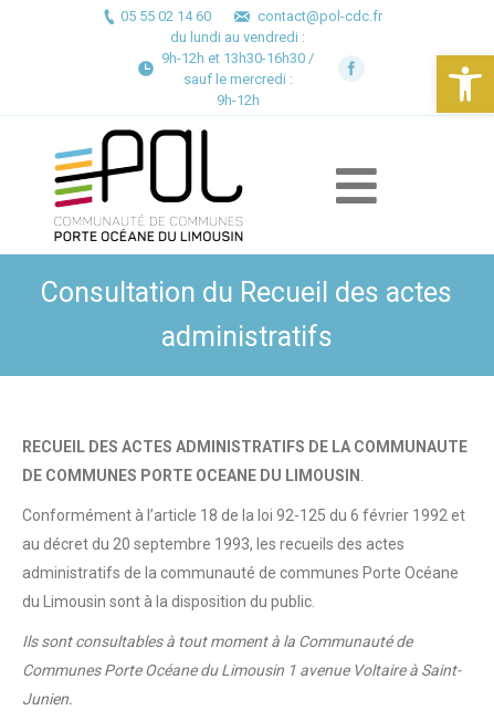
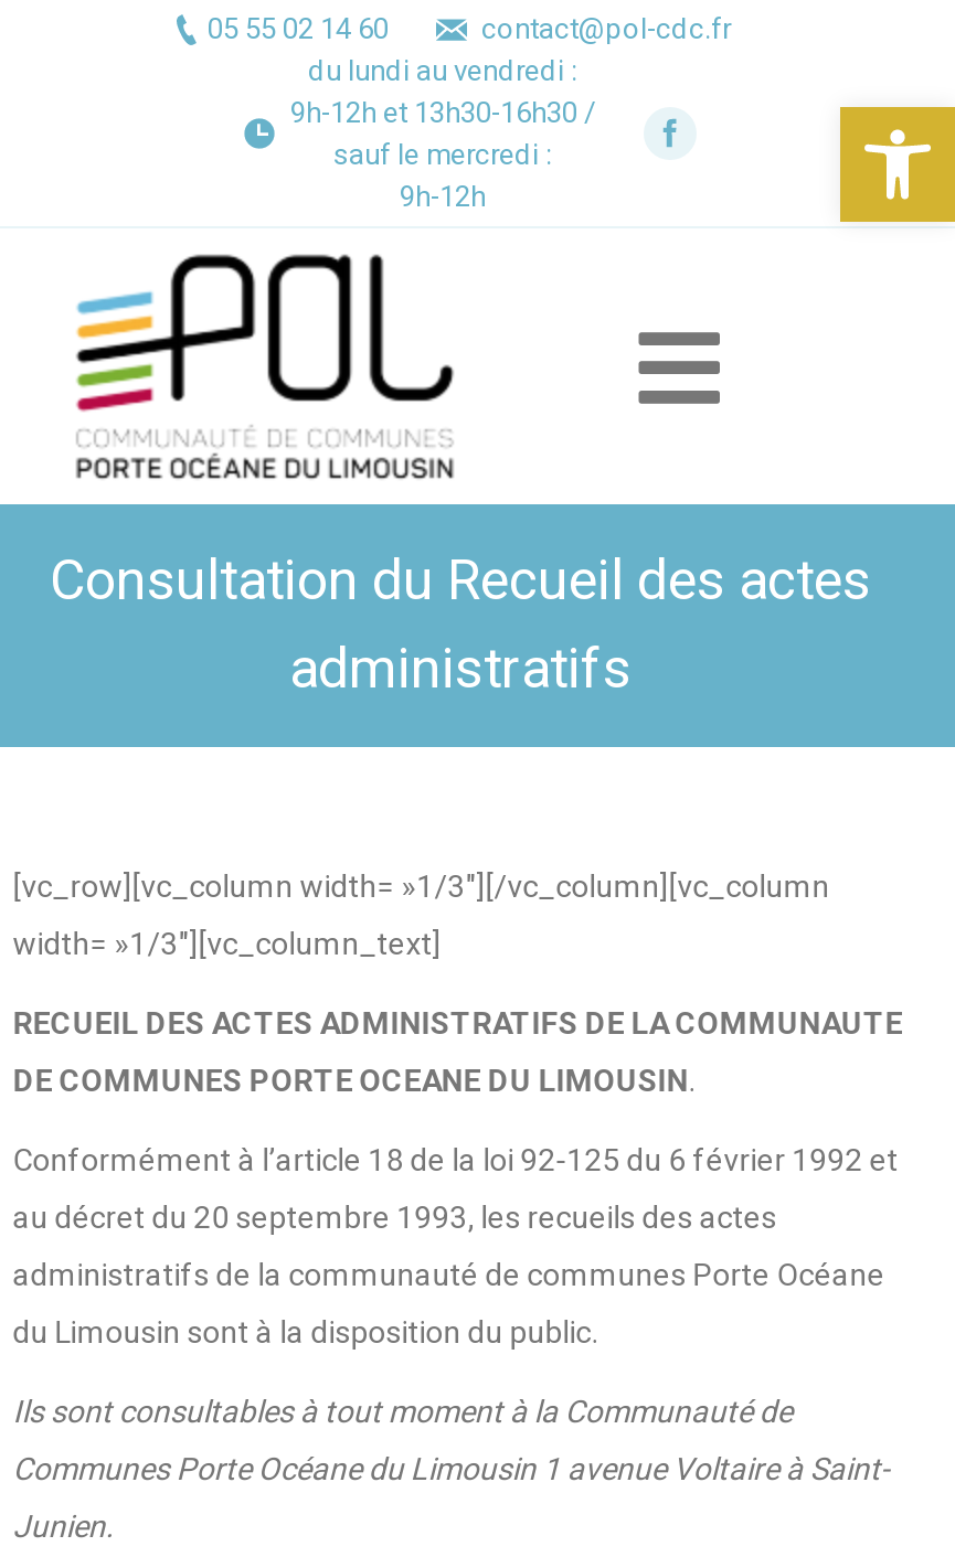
none -> [13,868,830,961] [vc_row][vc_column width= »1/3″][/vc_column][vc_column | width= »1/3″][vc_column_text]

